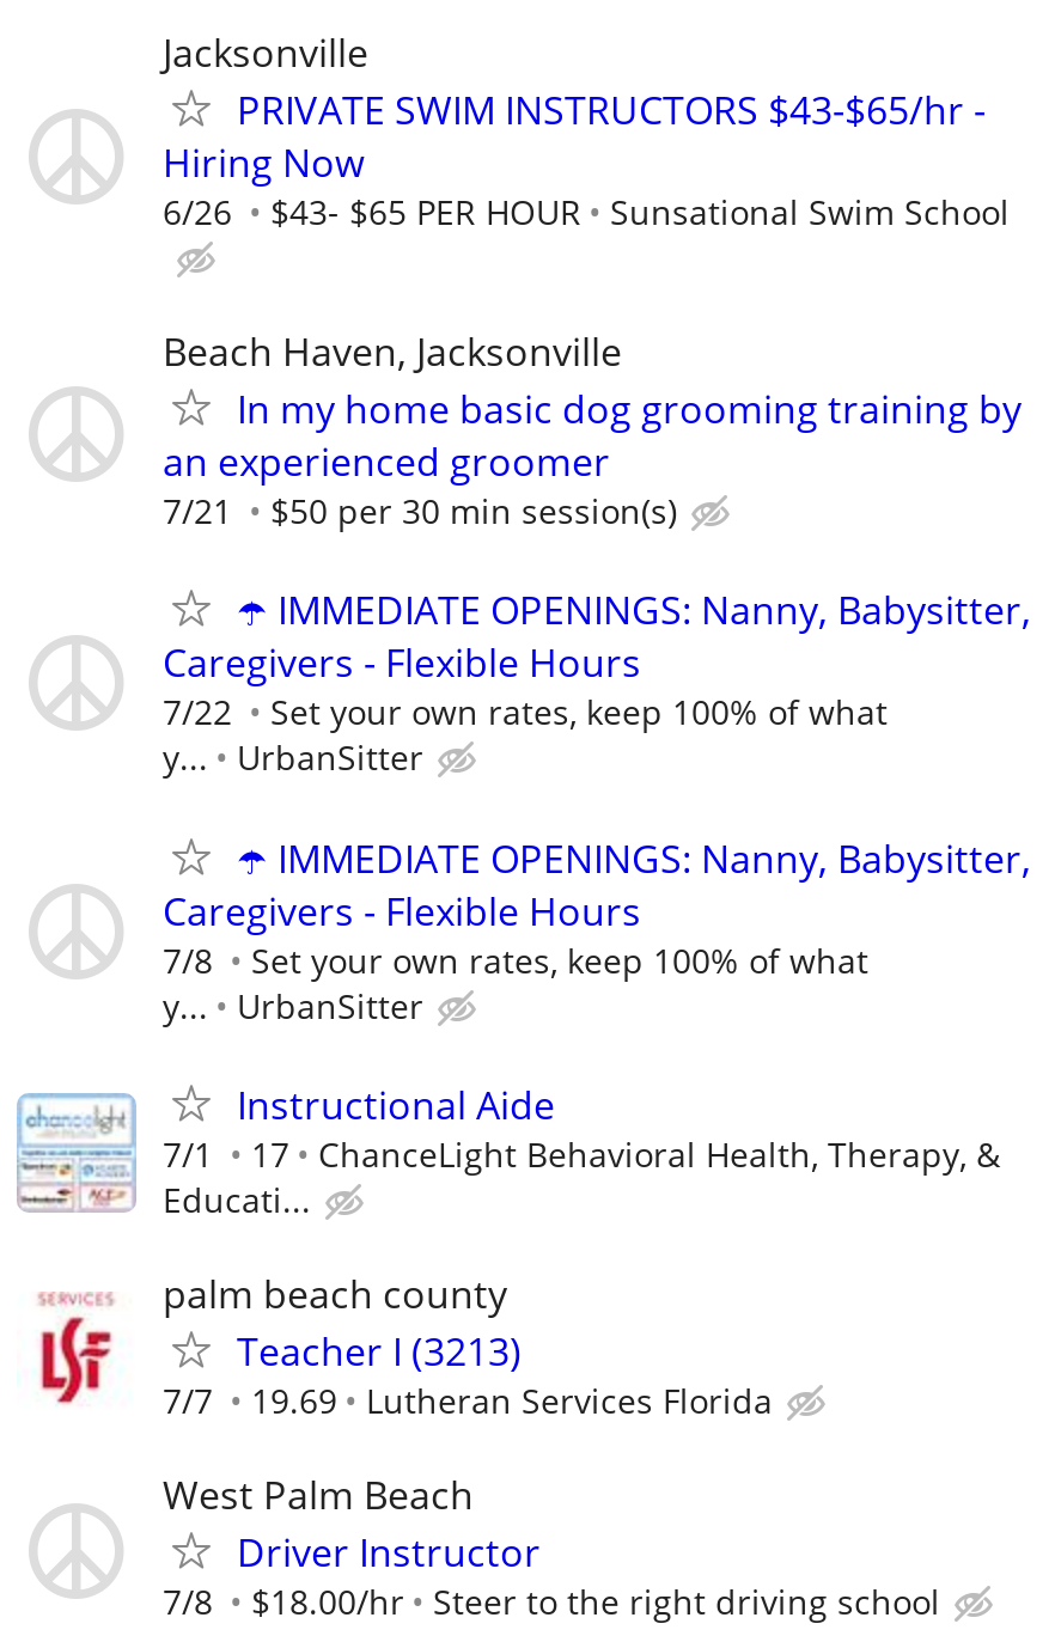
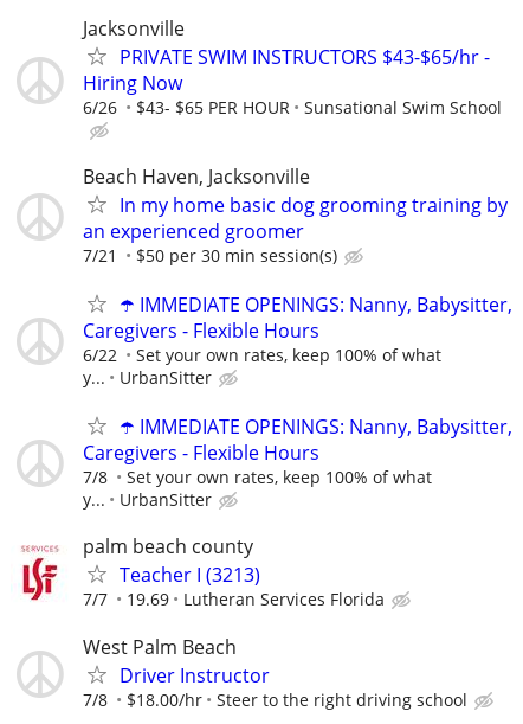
[163,690,888,735] 7/22 Set your own rates, keep 100% of what -> [83,344,441,366] 6/22 Set your own rates, keep 100% of what
[14,1078,1000,1222] [image] | Instructional Aide | 7/1 | 17 | ChanceLight Behavioral Health, Therapy, & | Educati... -> none

